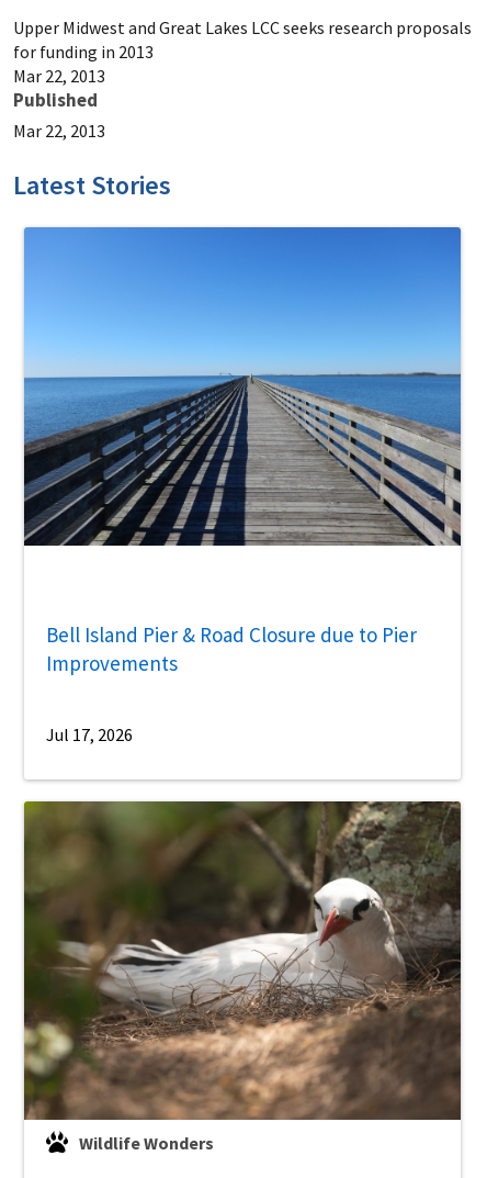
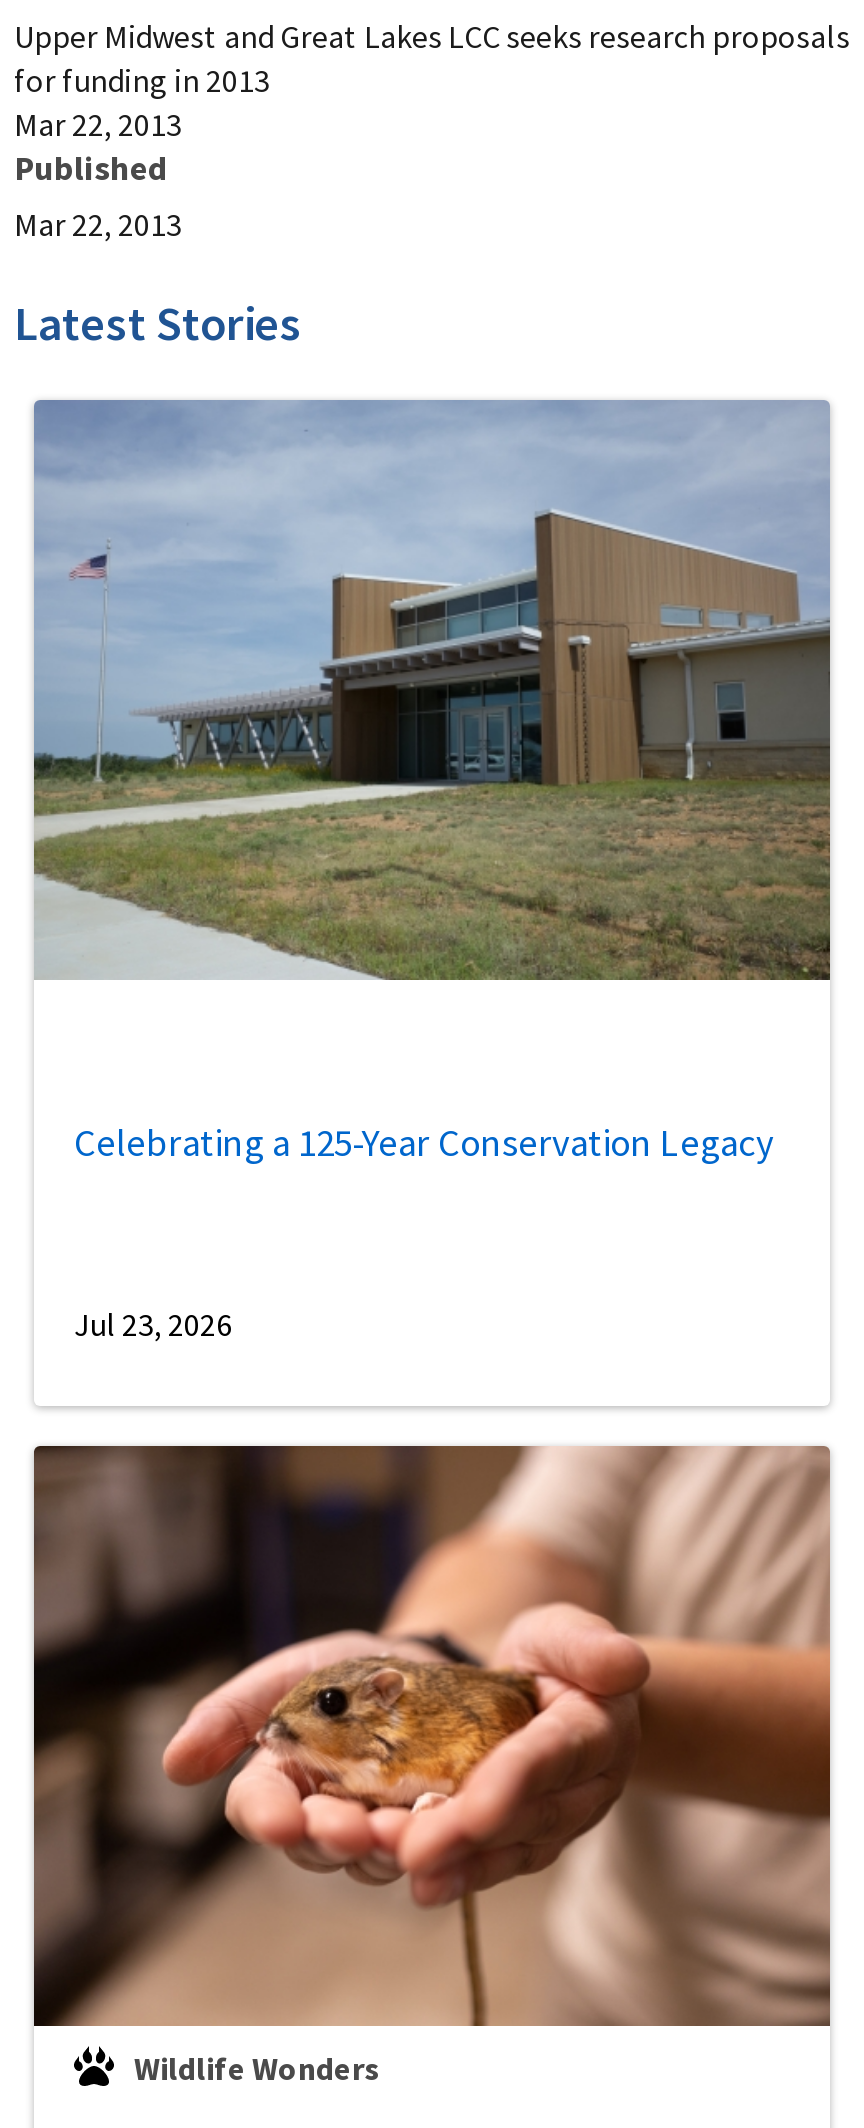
[23,227,462,547] [image] -> [32,400,832,982] [image]
[46,622,417,677] Bell Island Pier & Road Closure due to Pier | Improvements -> [74,1119,776,1167] Celebrating a 125-Year Conservation Legacy
[46,724,133,746] Jul 17, 2026 -> [74,1304,232,1344] Jul 23, 2026
[24,800,462,1121] [image] -> [34,1444,832,2028] [image]

